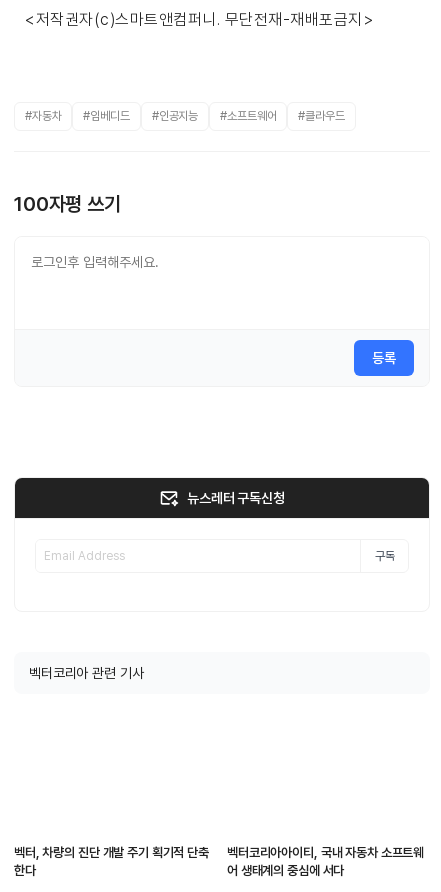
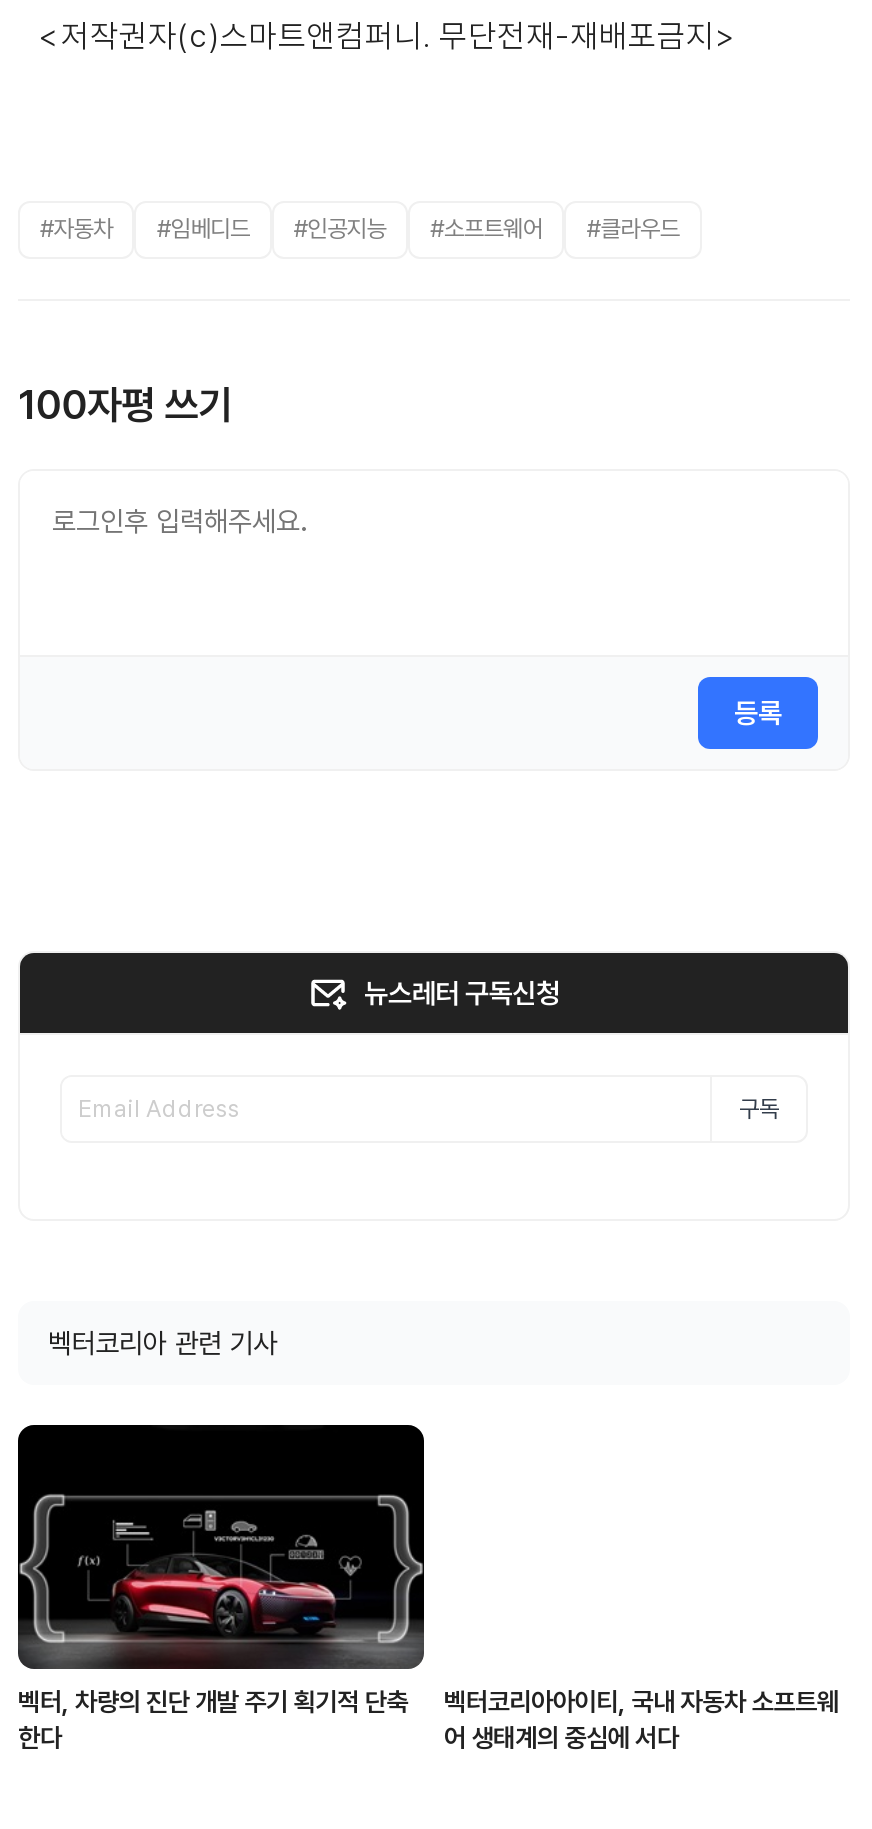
none -> [16,1423,426,1671] [image]

